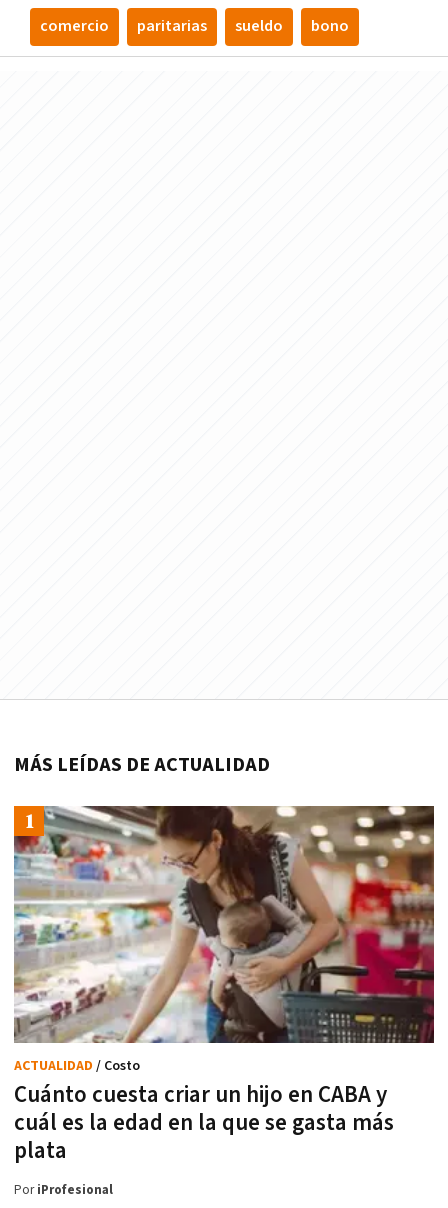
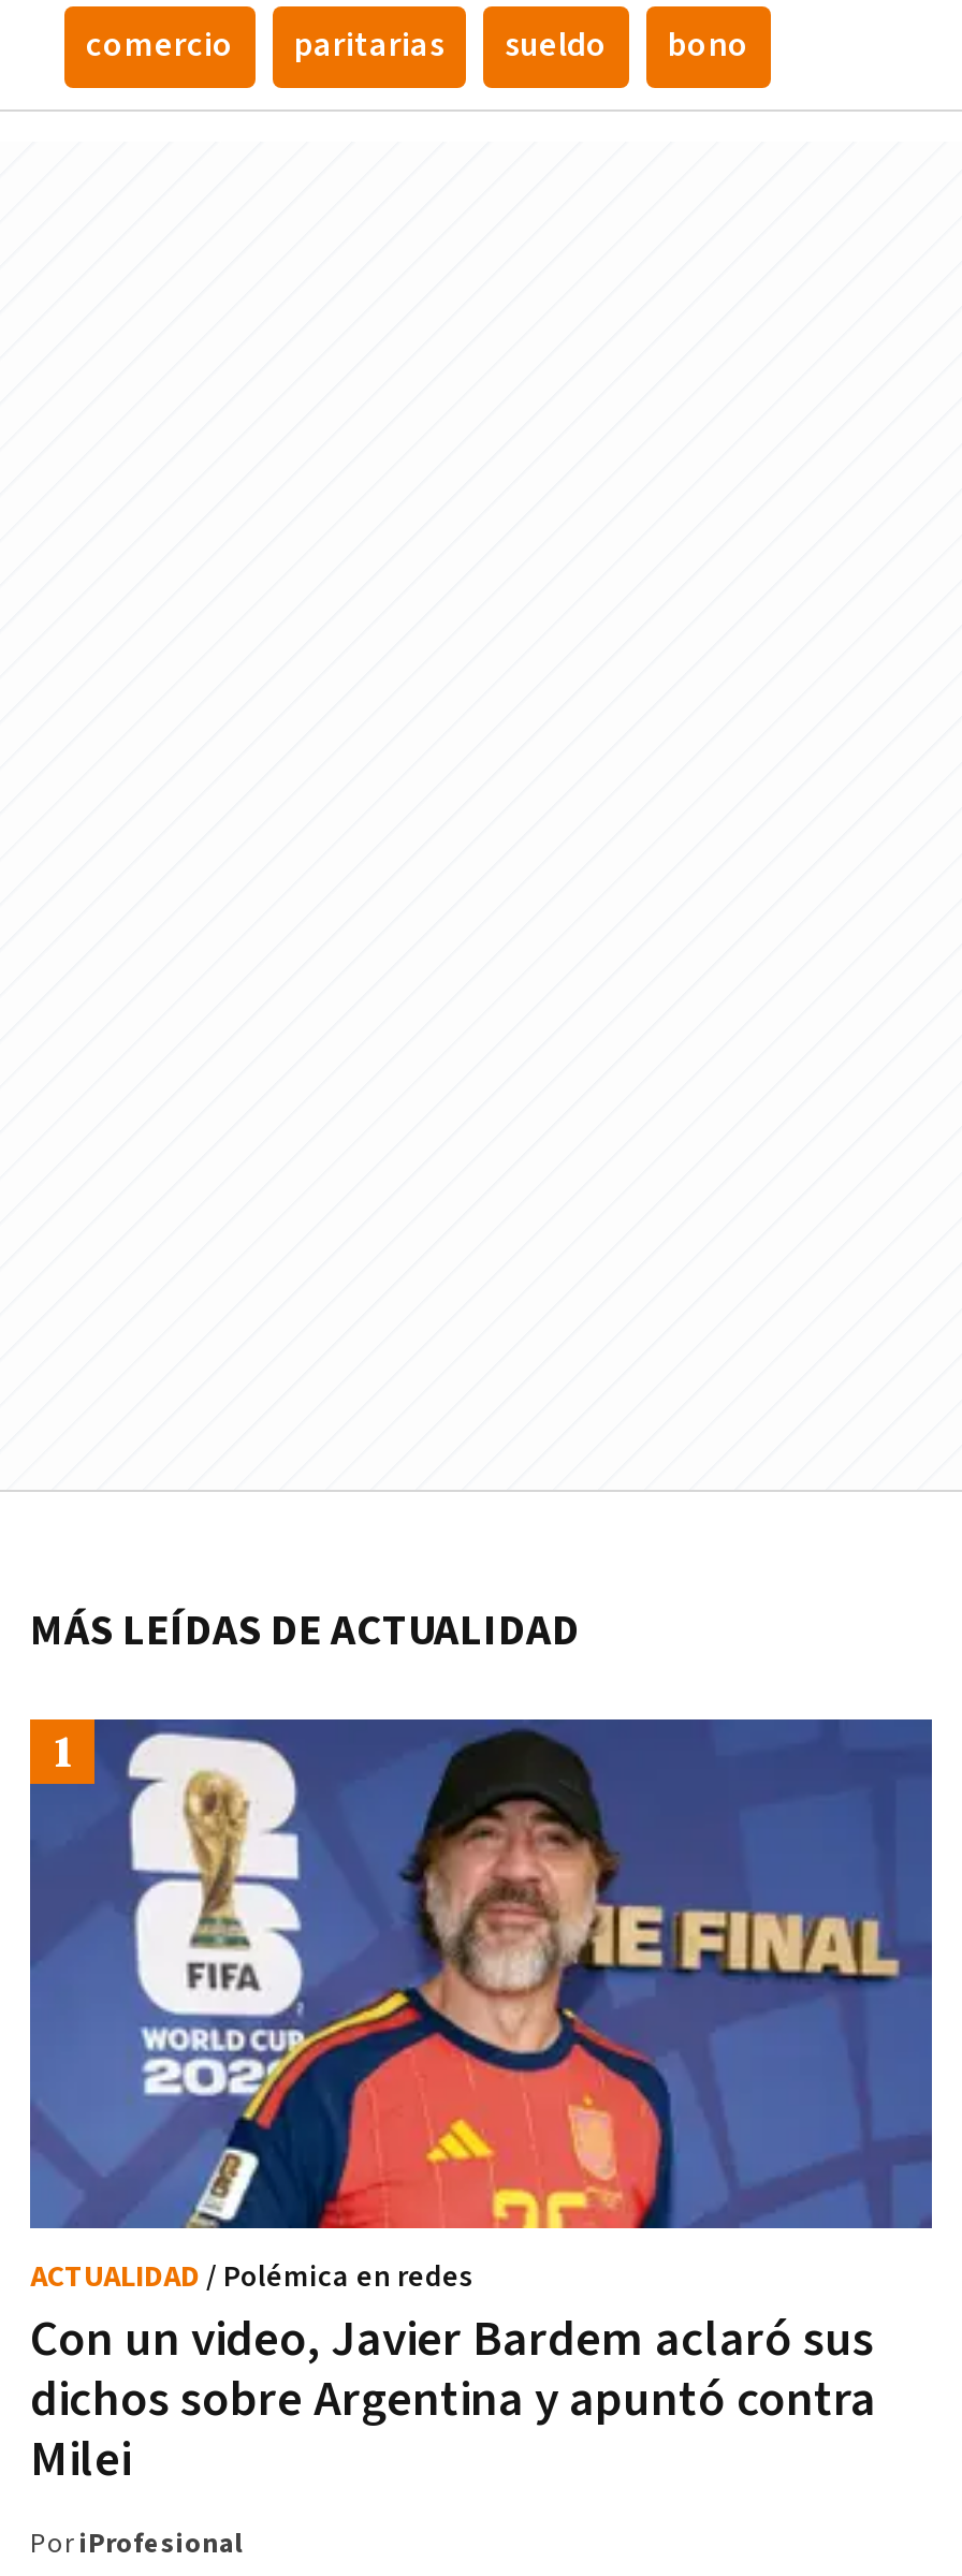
[13,805,435,1075] [image] | ACTUALIDAD / Costo -> [28,1717,934,2297] [image] | ACTUALIDAD / Polémica en redes
[14,1080,394,1166] Cuánto cuesta criar un hijo en CABA y | cuál es la edad en la que se gasta más | plata -> [30,2307,876,2492] Con un video, Javier Bardem aclaró sus | dichos sobre Argentina y apuntó contra | Milei

